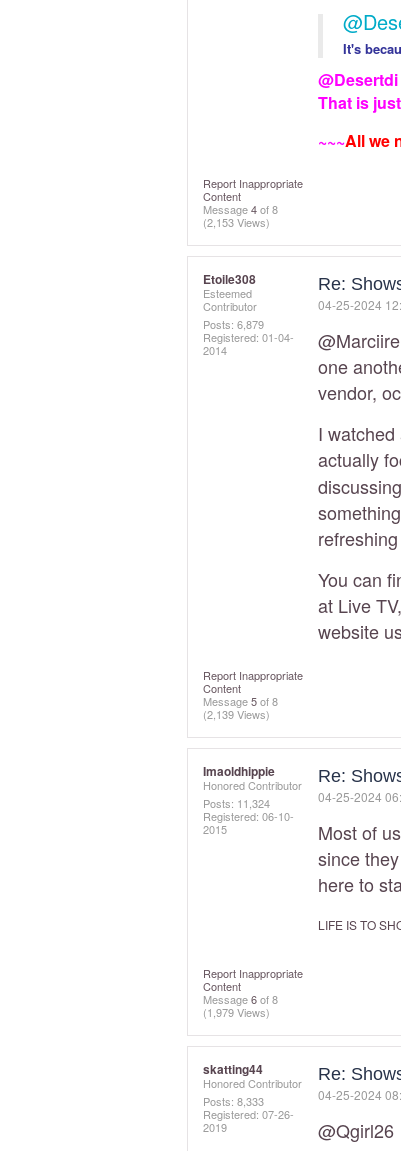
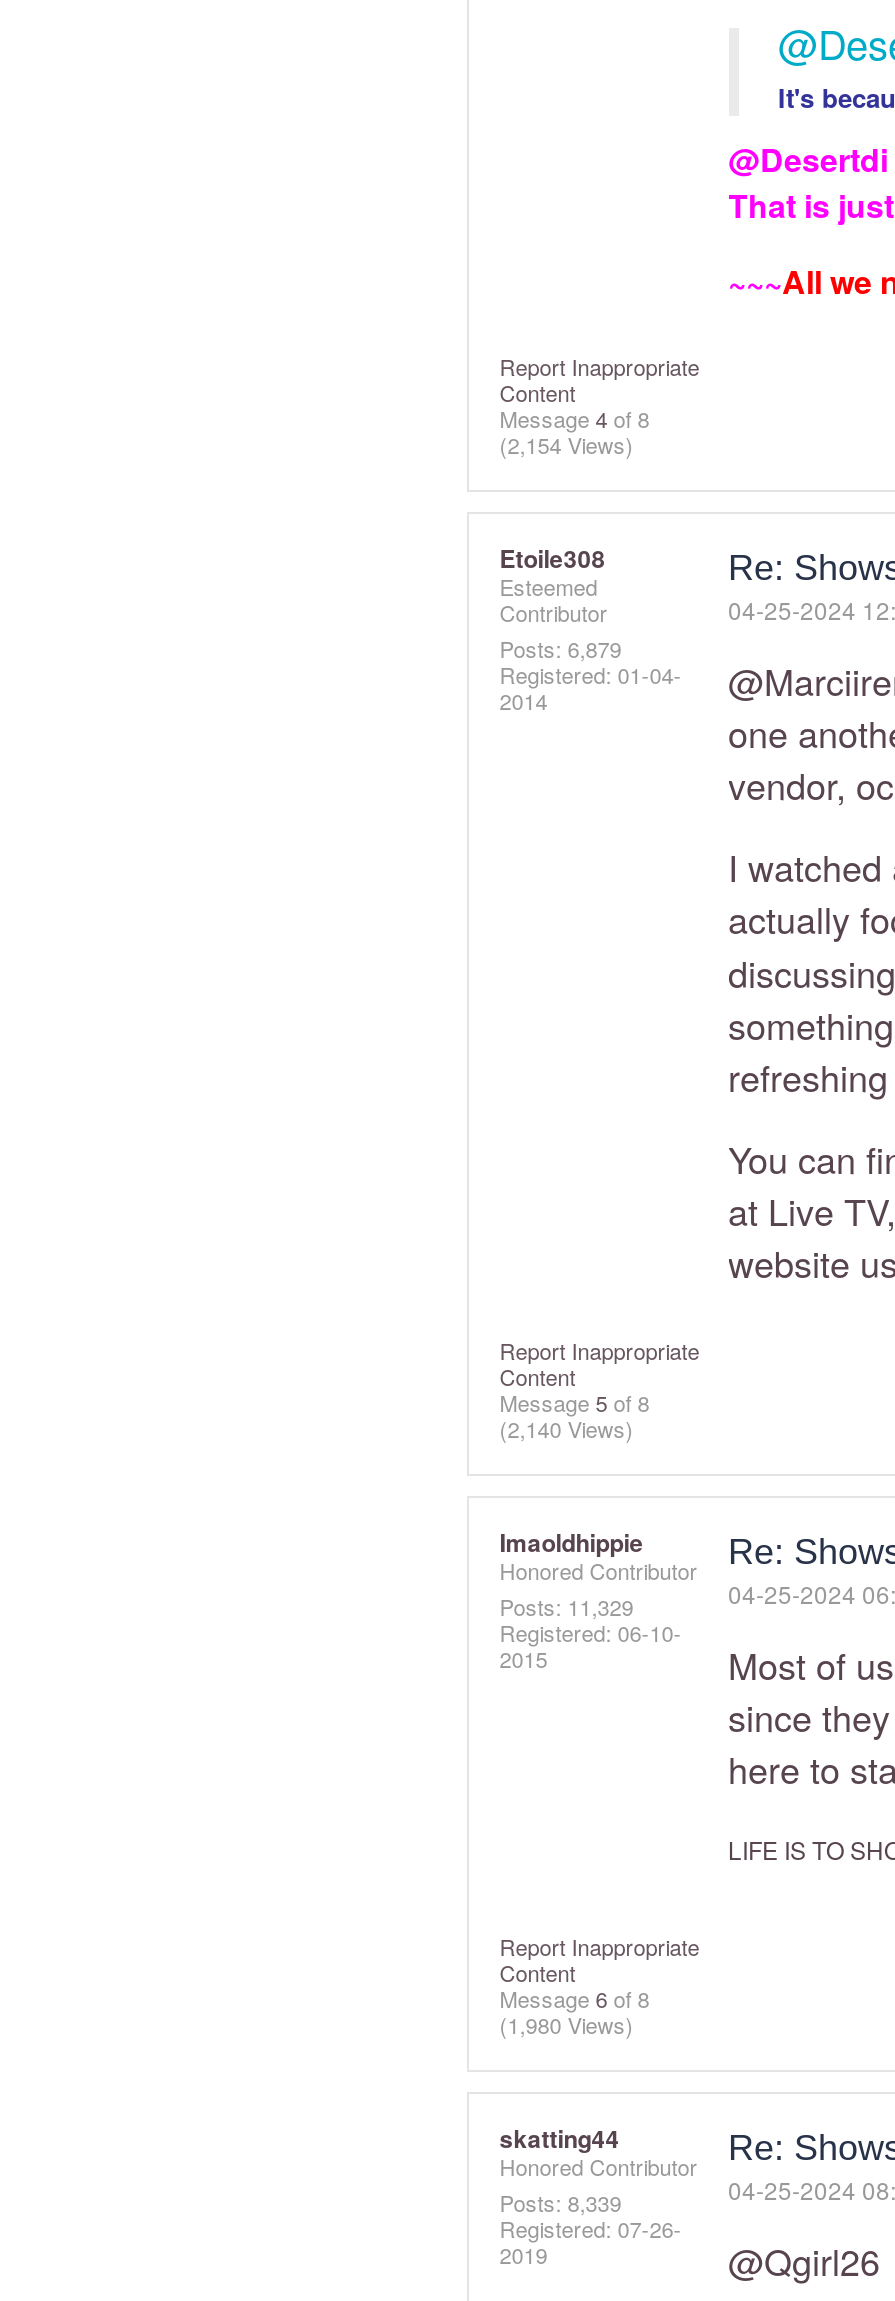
[203,214,270,230] (2,153 Views) -> [499,428,633,460] (2,154 Views)
[203,706,270,722] (2,139 Views) -> [499,1412,633,1444] (2,140 Views)
[203,795,270,811] Posts: 11,324 -> [499,1590,633,1622] Posts: 11,329
[203,1004,270,1020] (1,979 Views) -> [499,2008,633,2040] (1,980 Views)
[203,1093,264,1109] Posts: 8,333 -> [499,2186,621,2218] Posts: 8,339

